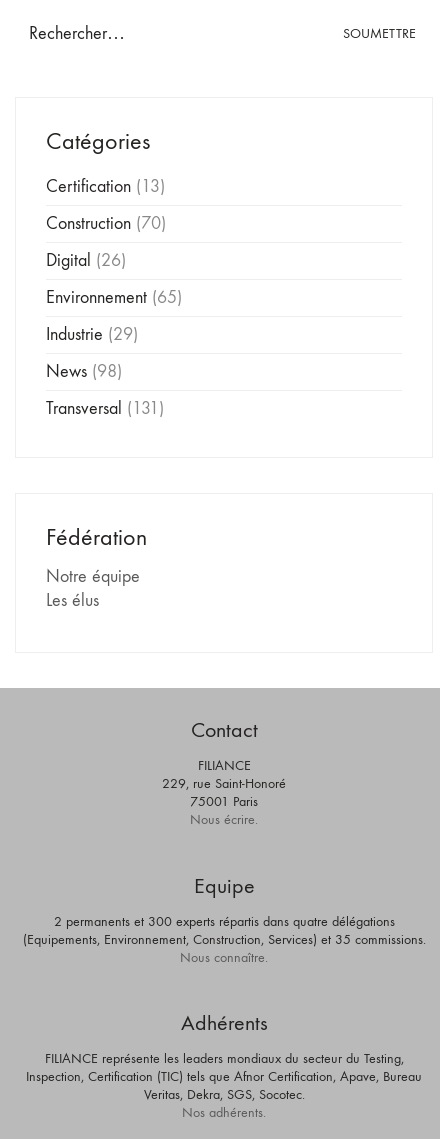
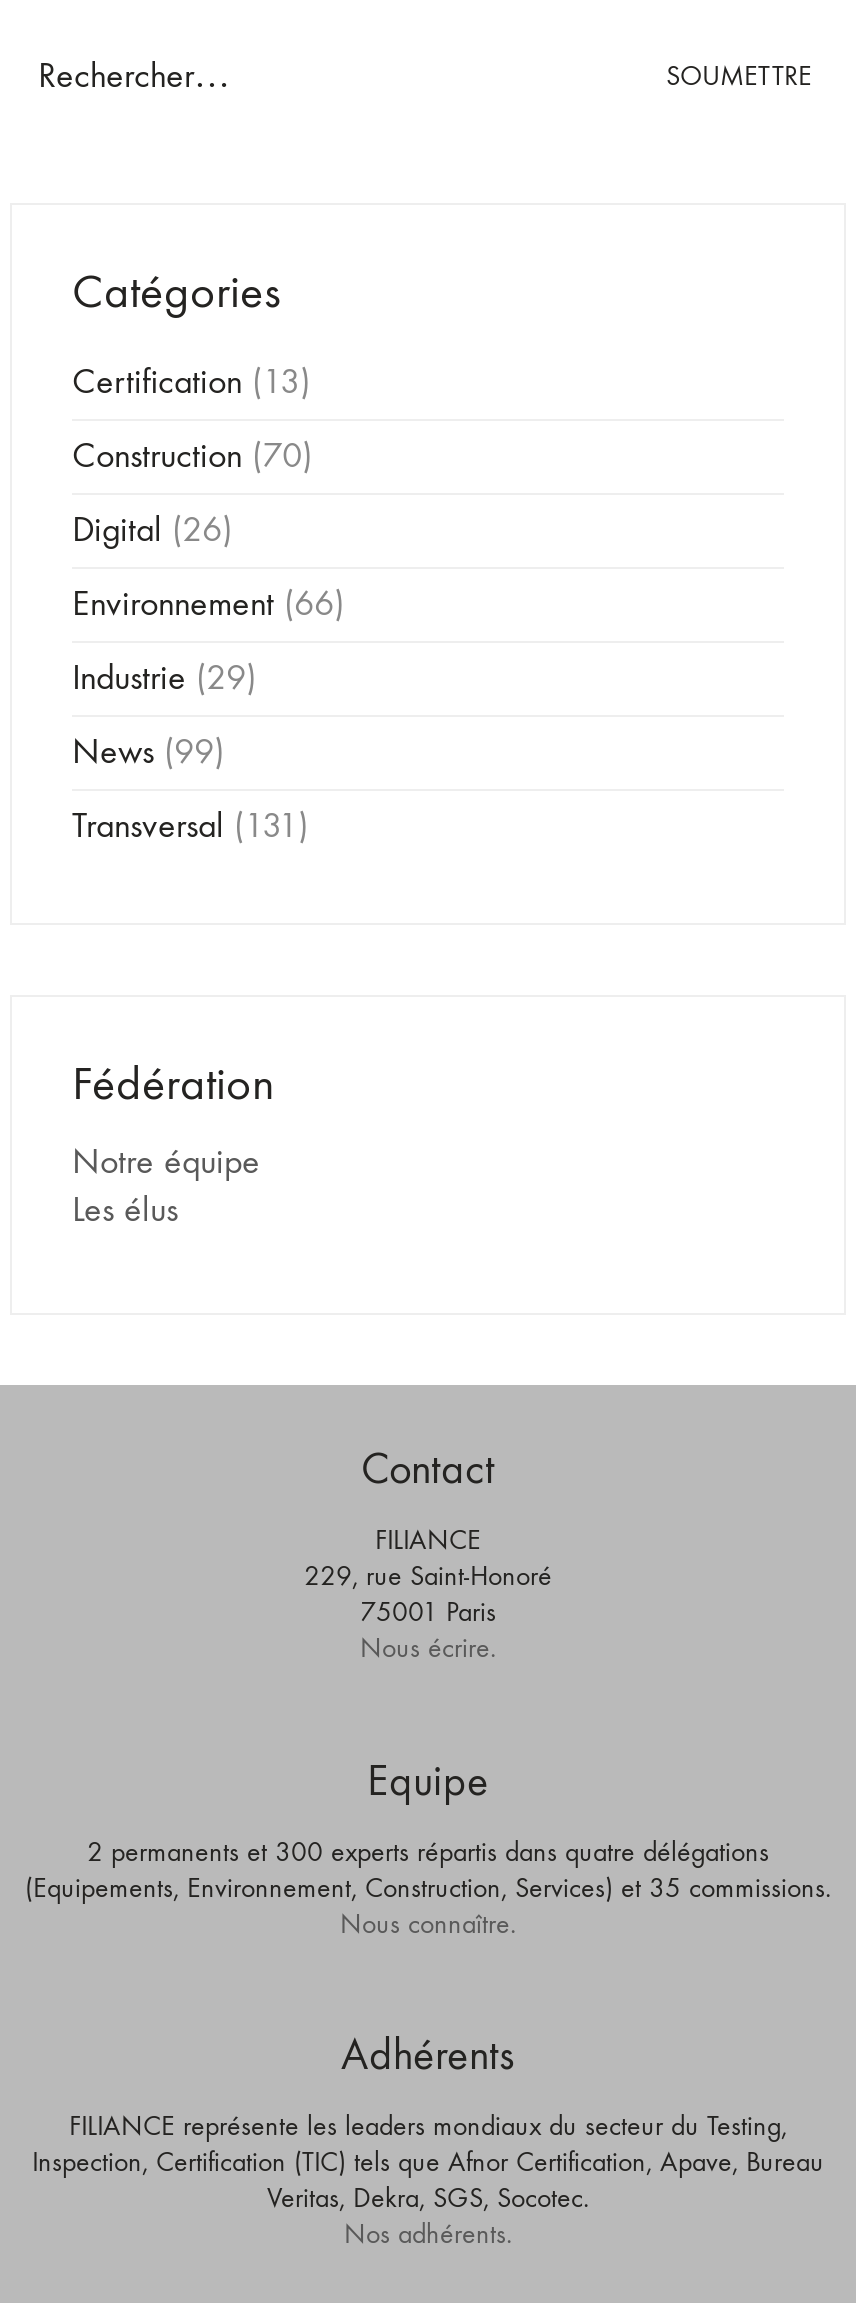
[46,286,182,307] Environnement (65) -> [72,582,344,624] Environnement (66)
[46,360,122,381] News (98) -> [72,730,224,772] News (99)

